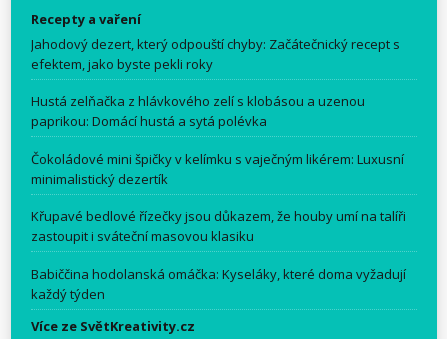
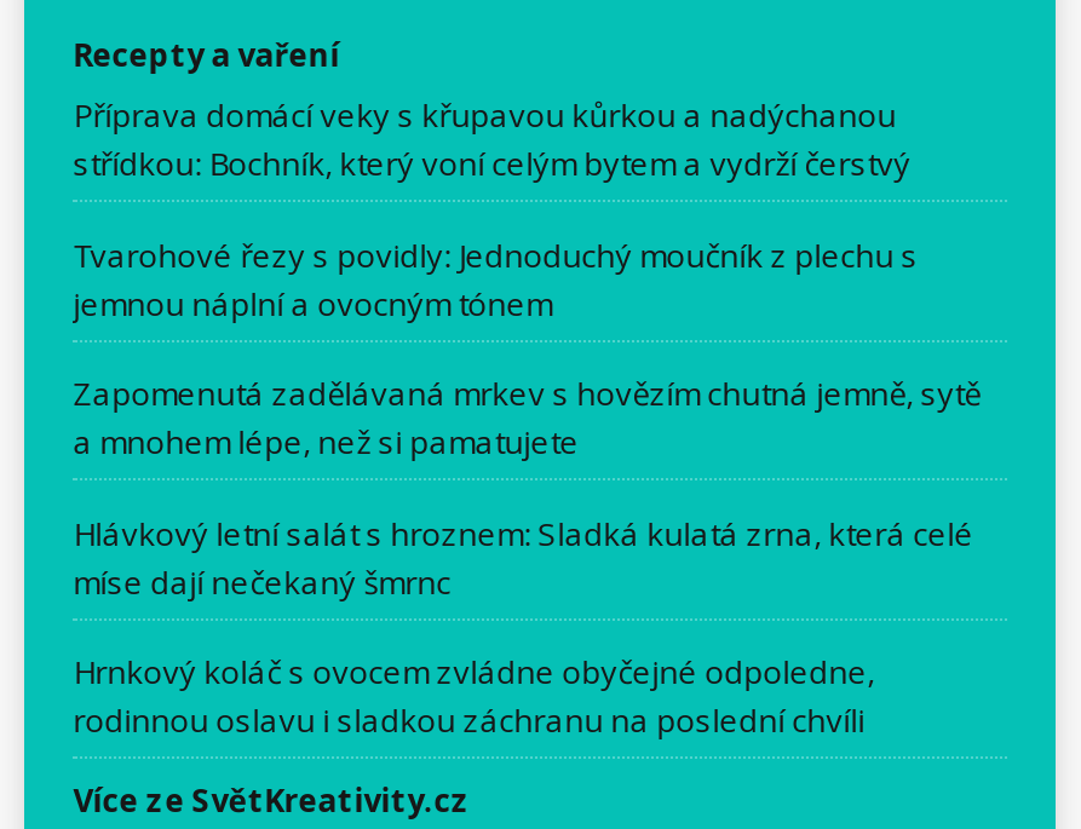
[31,35,400,73] Jahodový dezert, který odpouští chyby: Začátečnický recept s | efektem, jako byste pekli roky -> [73,93,911,185] Příprava domácí veky s křupavou kůrkou a nadýchanou | střídkou: Bochník, který voní celým bytem a vydrží čerstvý
[31,92,365,130] Hustá zelňačka z hlávkového zelí s klobásou a uzenou | paprikou: Domácí hustá a sytá polévka -> [73,232,918,324] Tvarohové řezy s povidly: Jednoduchý moučník z plechu s | jemnou náplní a ovocným tónem
[31,150,404,188] Čokoládové mini špičky v kelímku s vaječným likérem: Luxusní | minimalistický dezertík -> [73,371,981,463] Zapomenutá zadělávaná mrkev s hovězím chutná jemně, sytě | a mnohem lépe, než si pamatujete
[31,207,406,245] Křupavé bedlové řízečky jsou důkazem, že houby umí na talíři | zastoupit i sváteční masovou klasiku -> [73,510,974,602] Hlávkový letní salát s hroznem: Sladká kulatá zrna, která celé | míse dají nečekaný šmrnc
[31,265,406,303] Babiččina hodolanská omáčka: Kyseláky, které doma vyžadují | každý týden -> [73,649,874,741] Hrnkový koláč s ovocem zvládne obyčejné odpoledne, | rodinnou oslavu i sladkou záchranu na poslední chvíli

